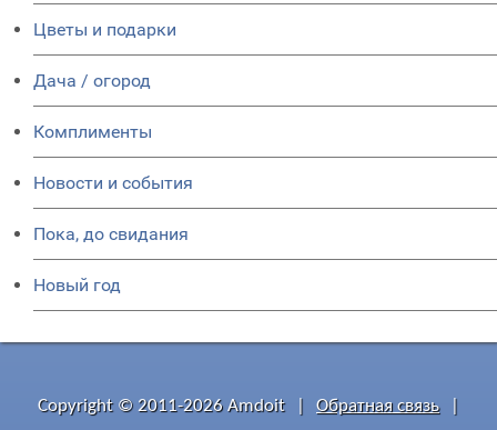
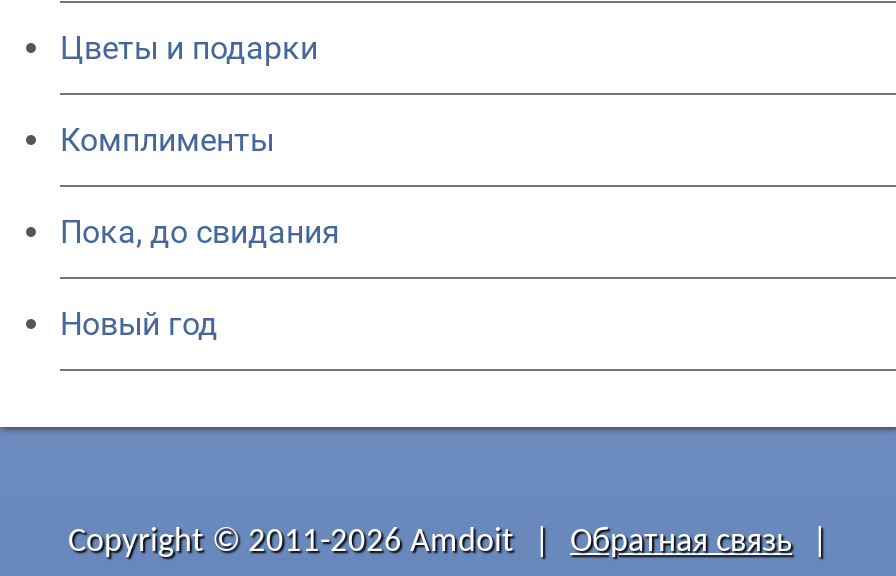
[33,70,151,91] Дача / огород -> none
[33,172,193,193] Новости и события -> none

